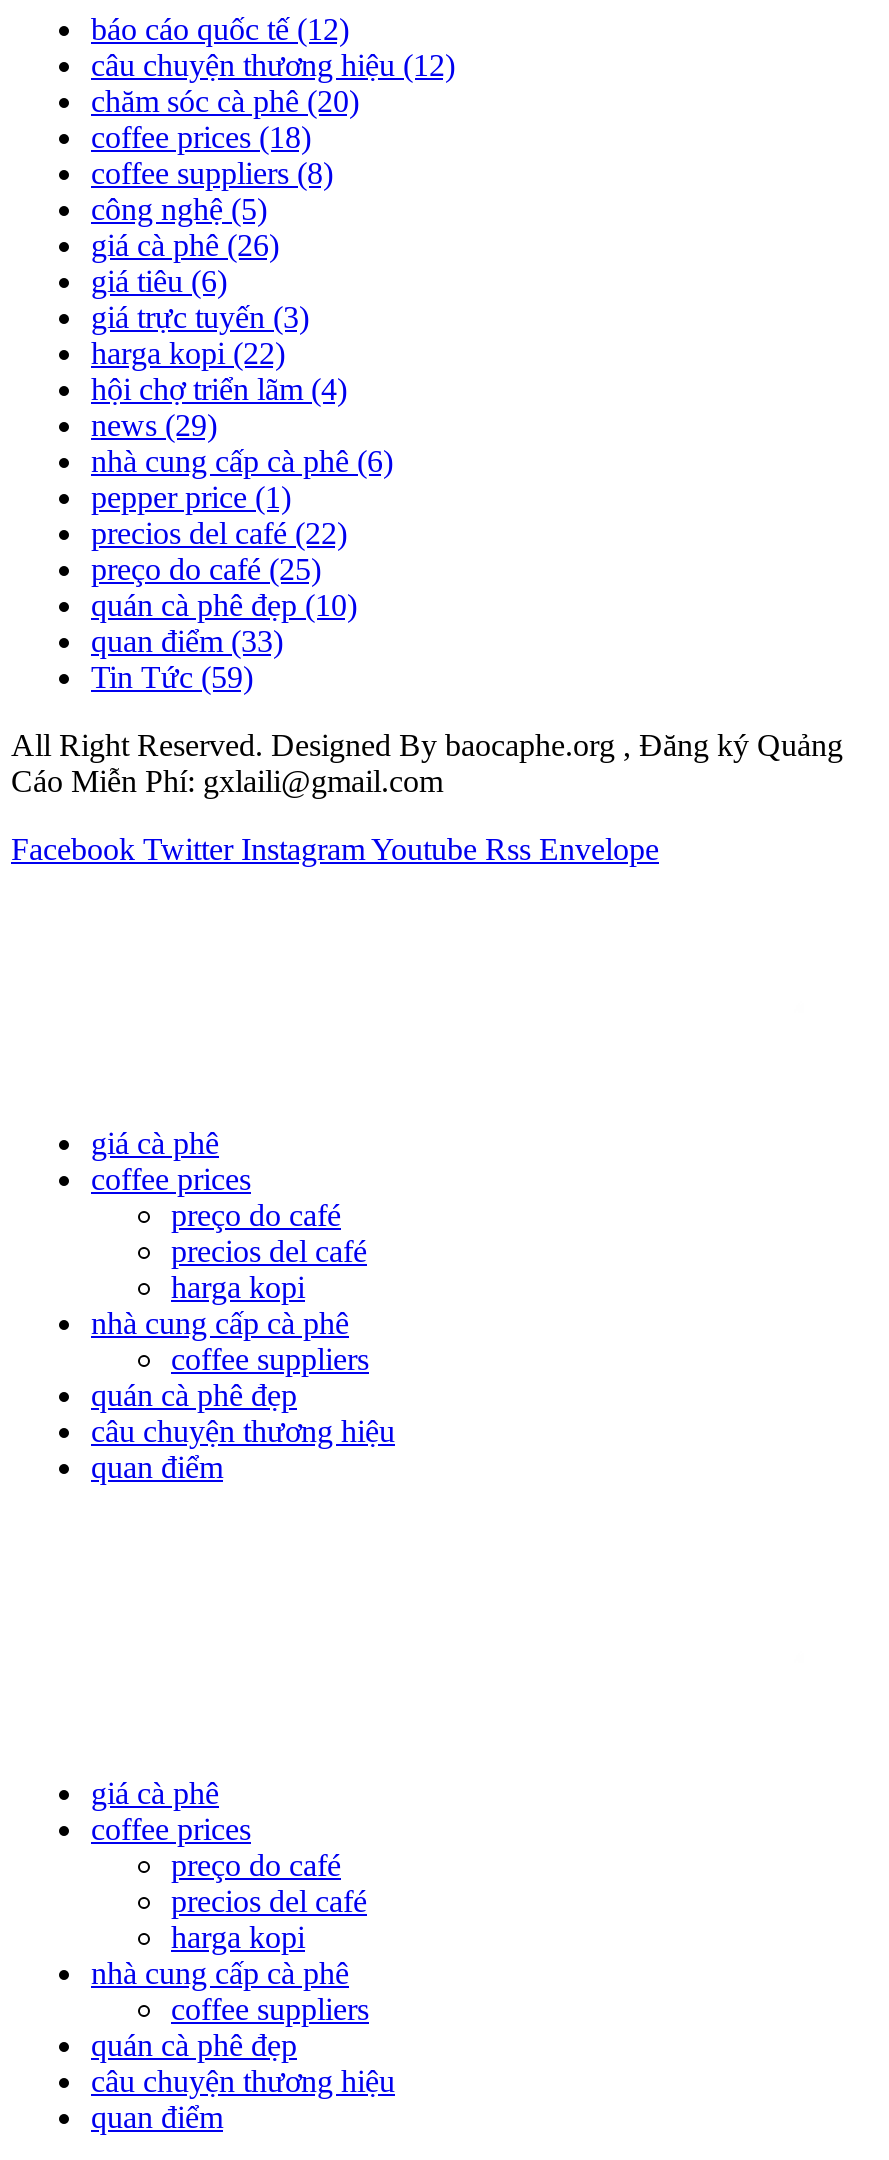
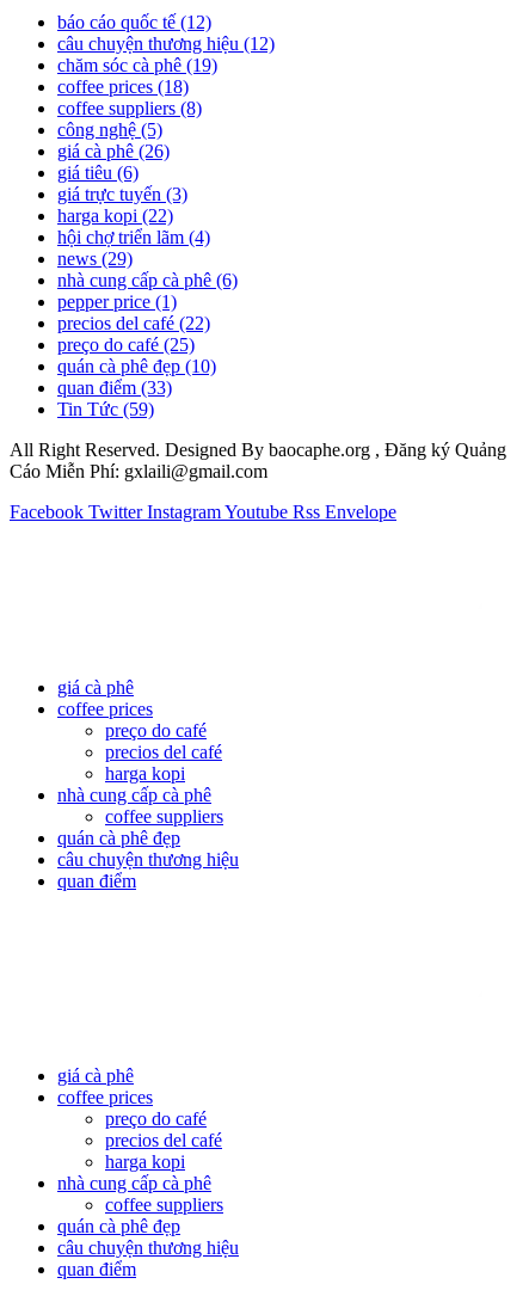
[91,85,359,119] chăm sóc cà phê (20) -> [57,55,217,76] chăm sóc cà phê (19)

